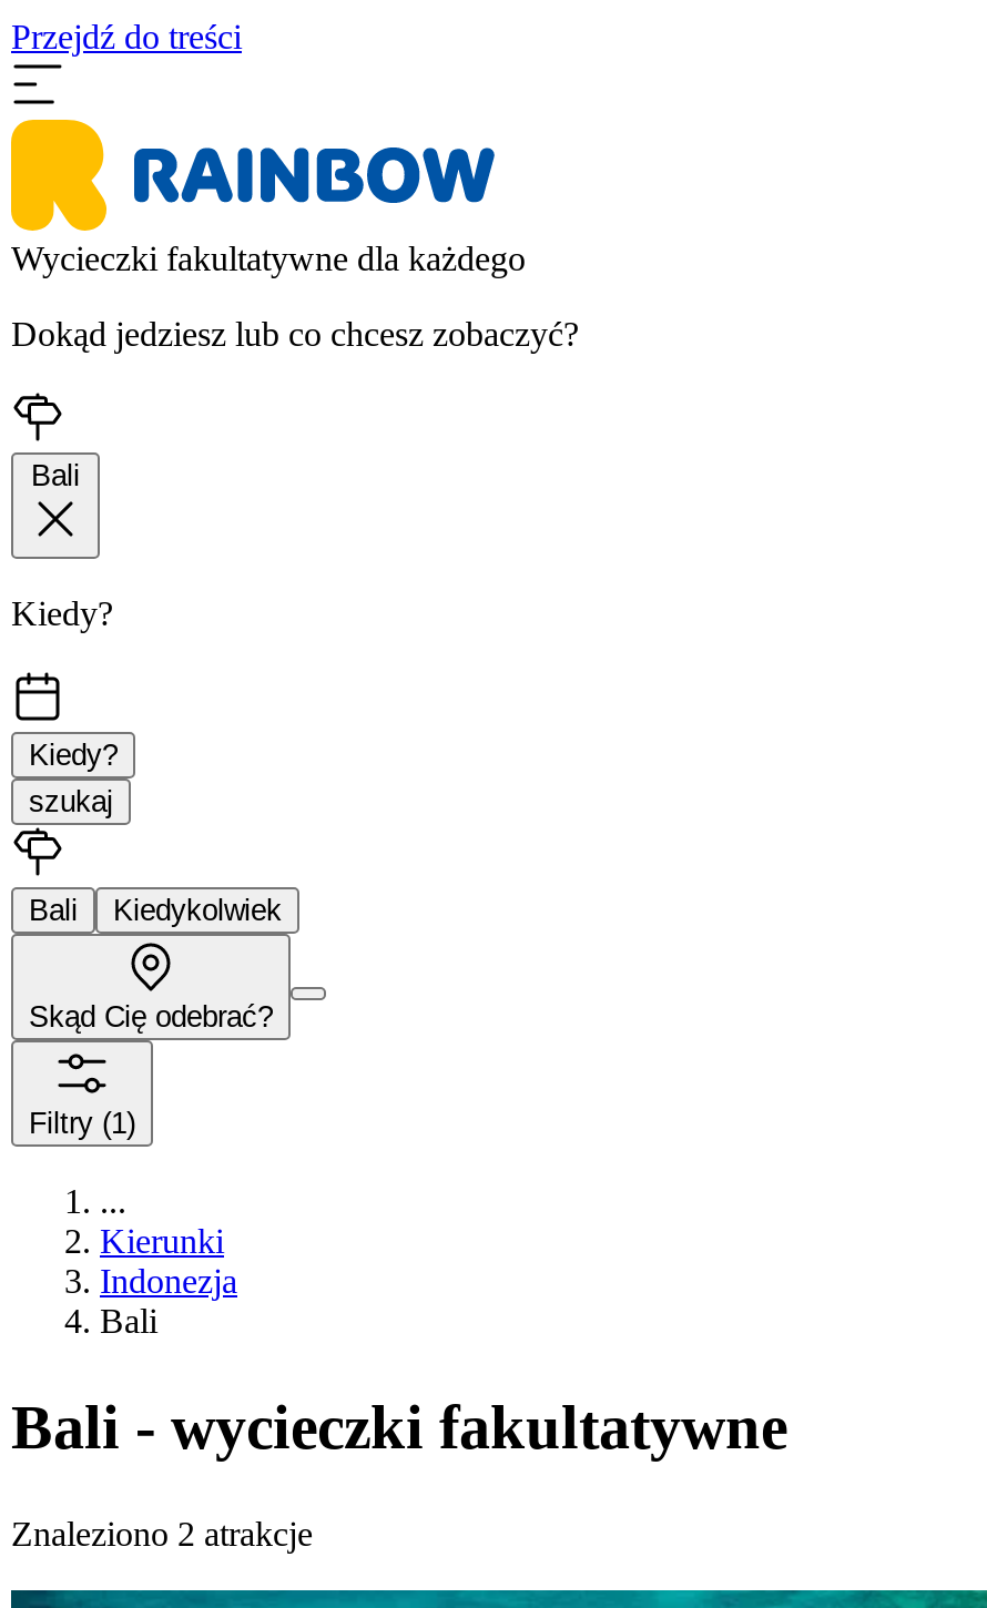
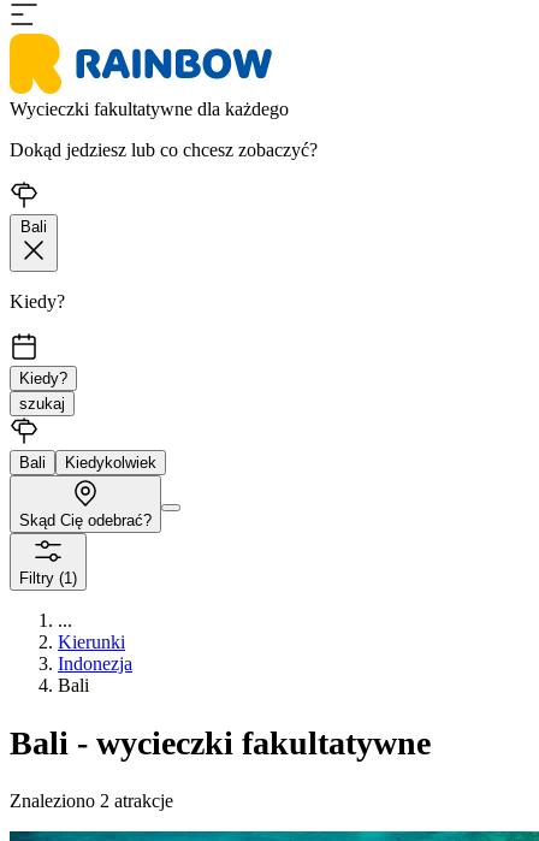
[11,18,242,55] Przejdź do treści -> none

